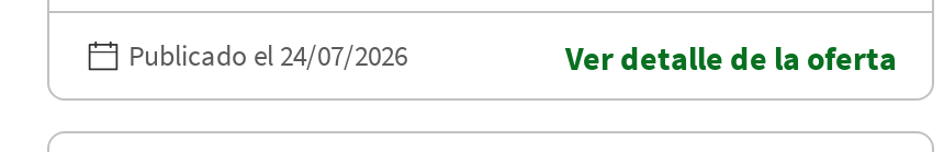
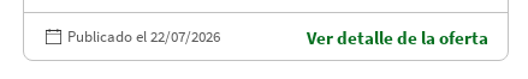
[128,37,407,74] Publicado el 24/07/2026 -> [67,26,220,46] Publicado el 22/07/2026

